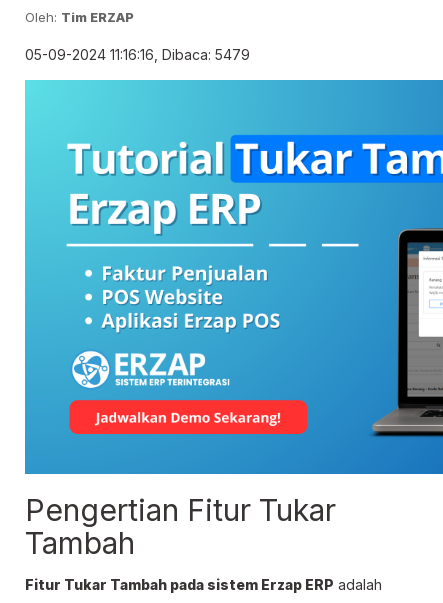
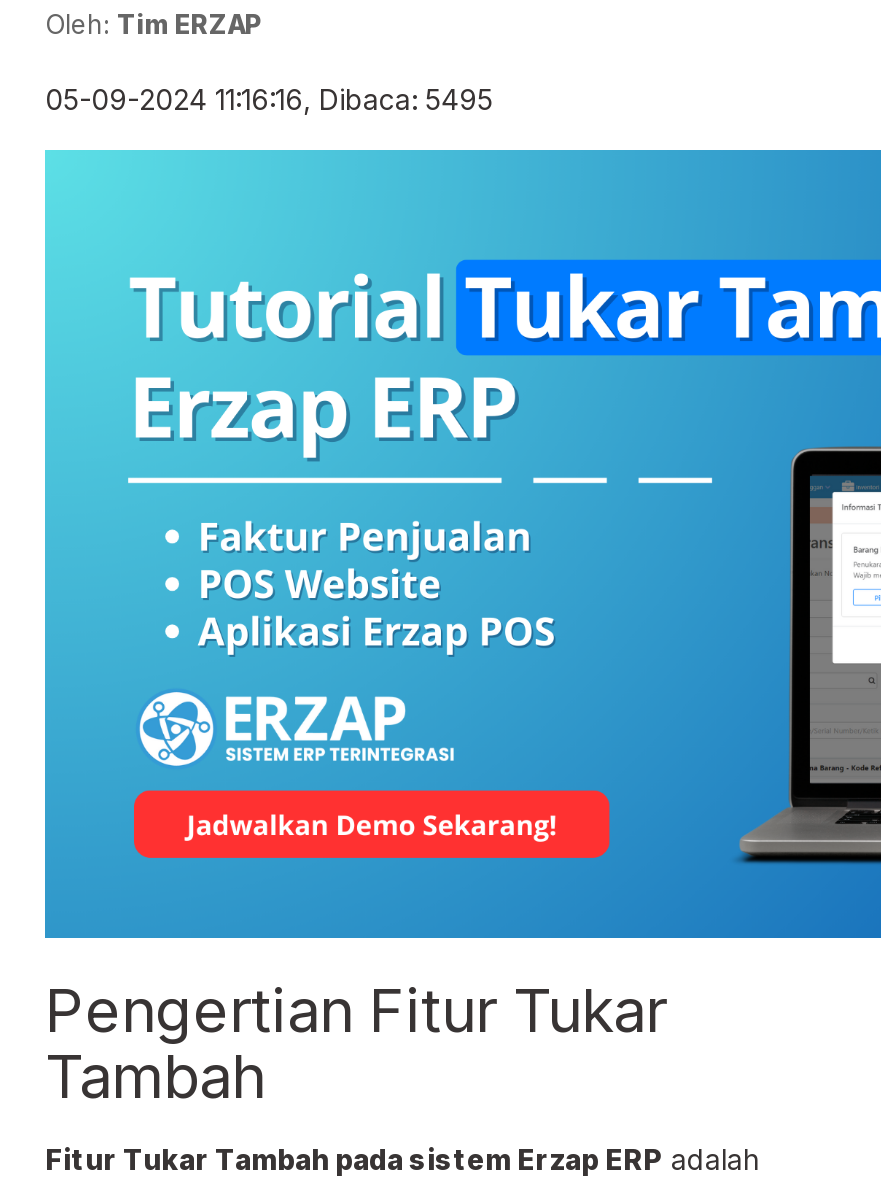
[25,46,250,63] 05-09-2024 11:16:16, Dibaca: 5479 -> [45,82,493,116] 05-09-2024 11:16:16, Dibaca: 5495

